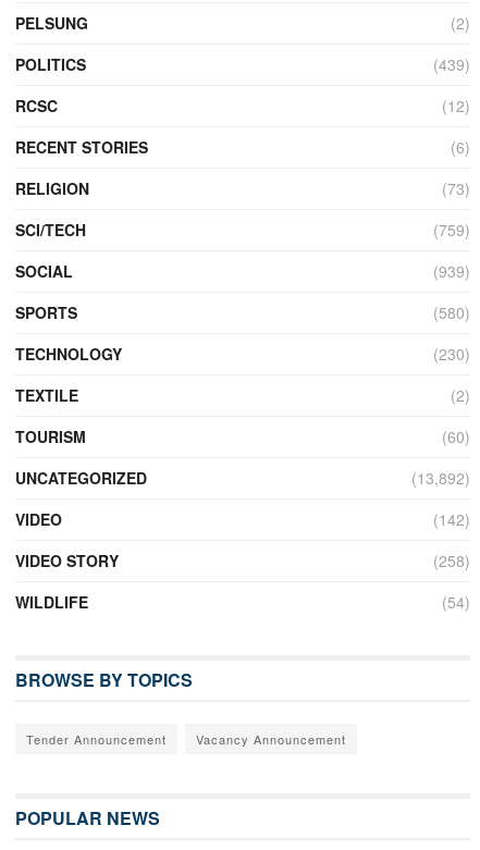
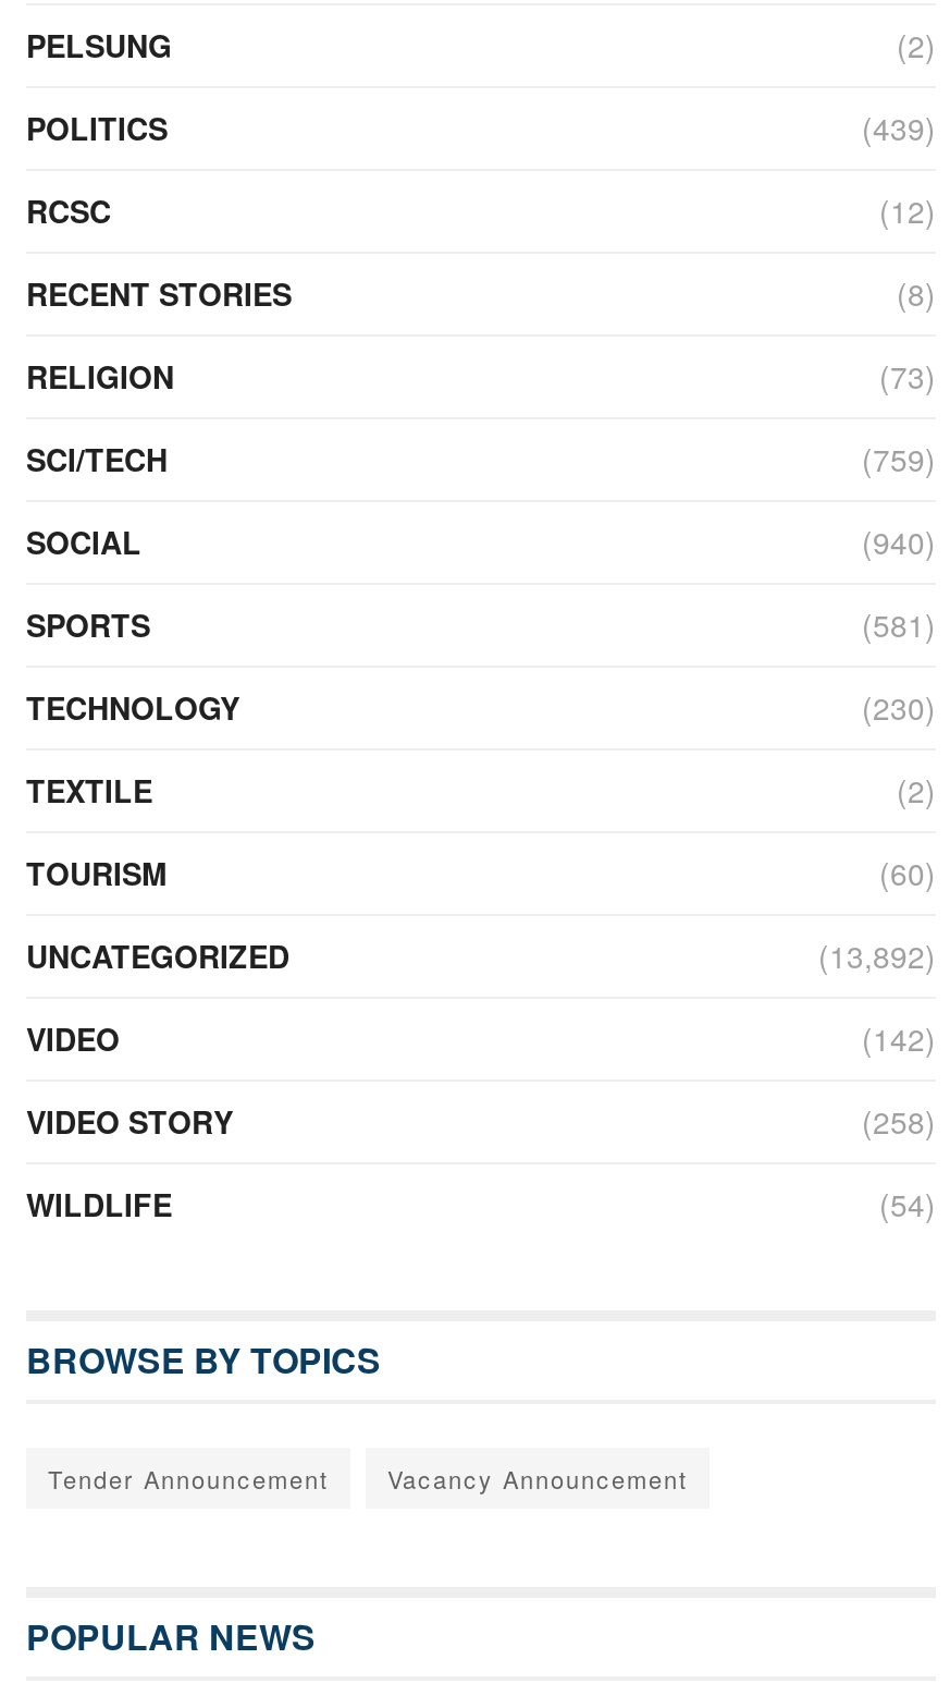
[451,136,470,158] (6) -> [897,271,936,315] (8)
[433,260,470,282] (939) -> [862,520,936,563] (940)
[433,301,470,323] (580) -> [862,602,936,646] (581)

